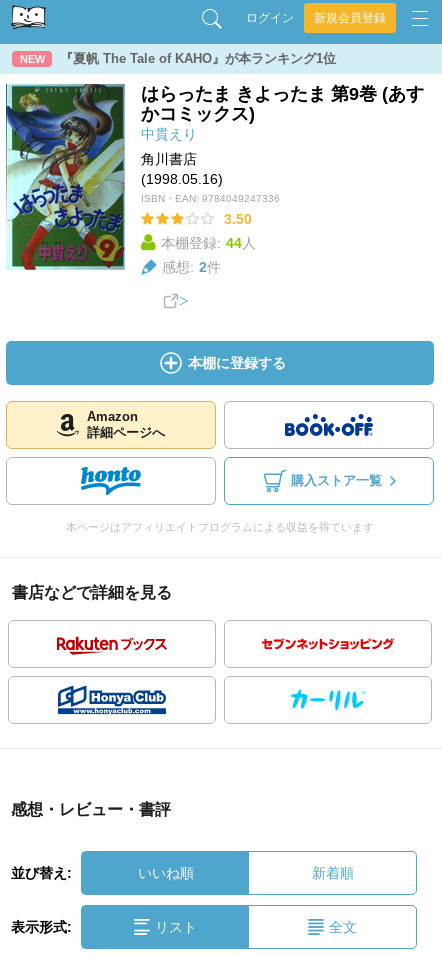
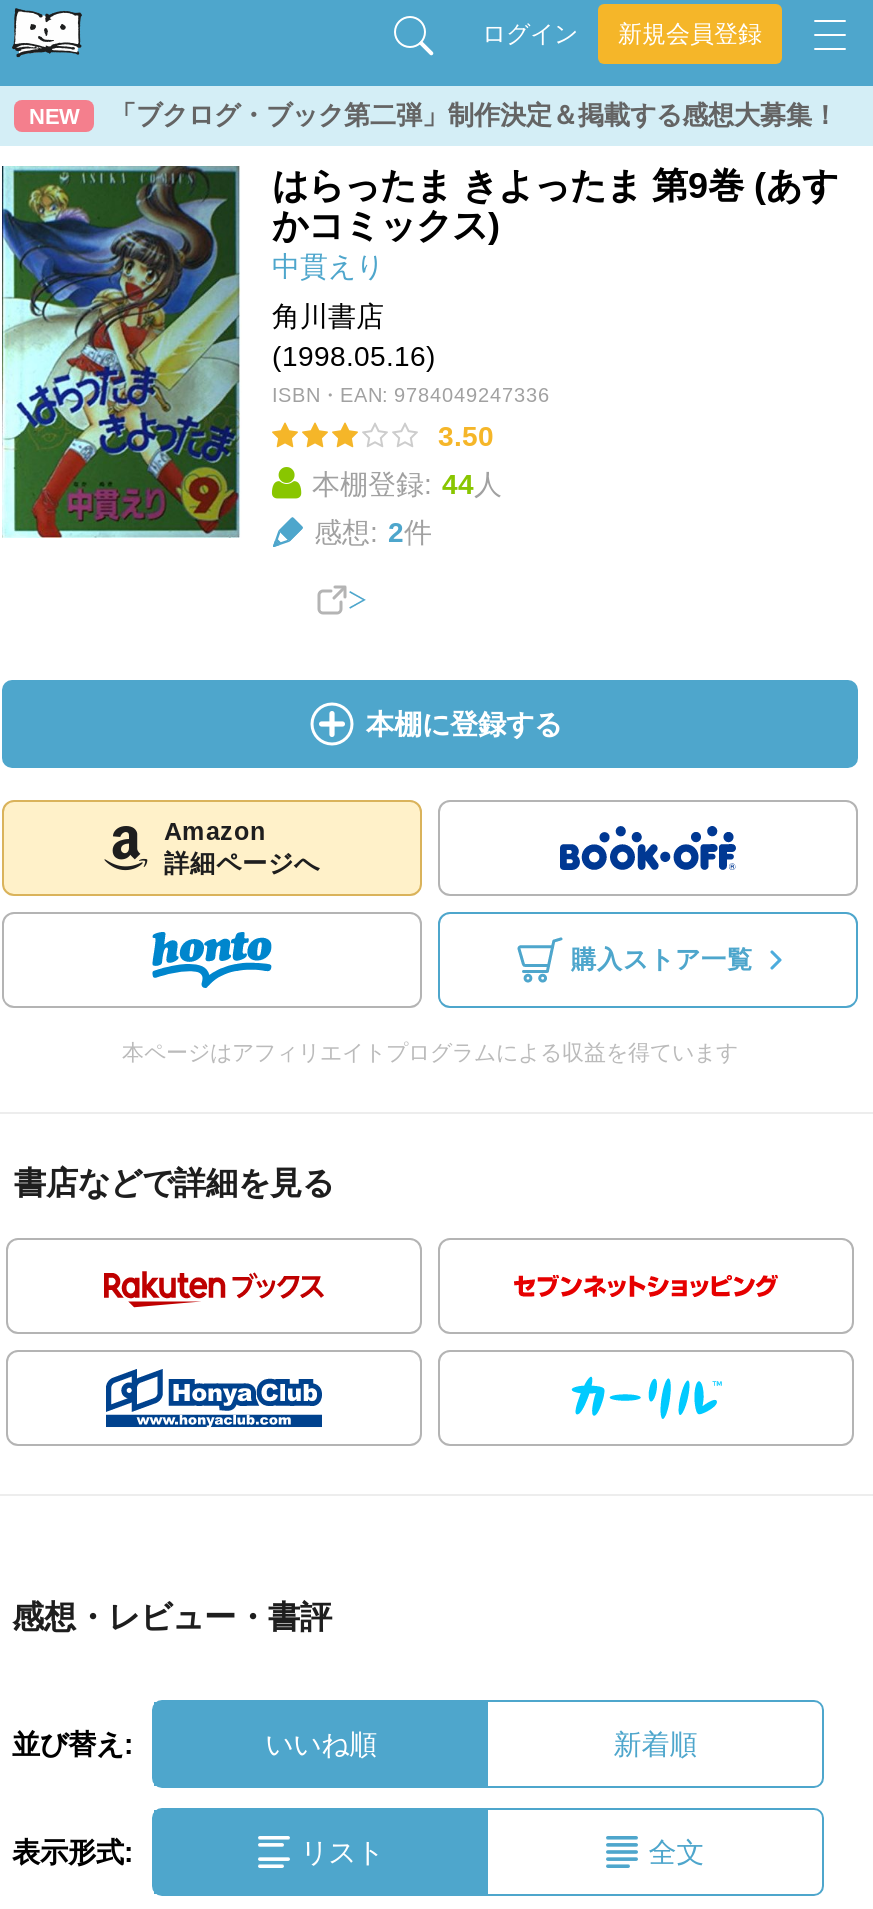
[60,51,336,66] 『夏帆 The Tale of KAHO』が本ランキング1位 -> [110,100,838,130] 「ブクログ・ブック第二弾」制作決定＆掲載する感想大募集！

